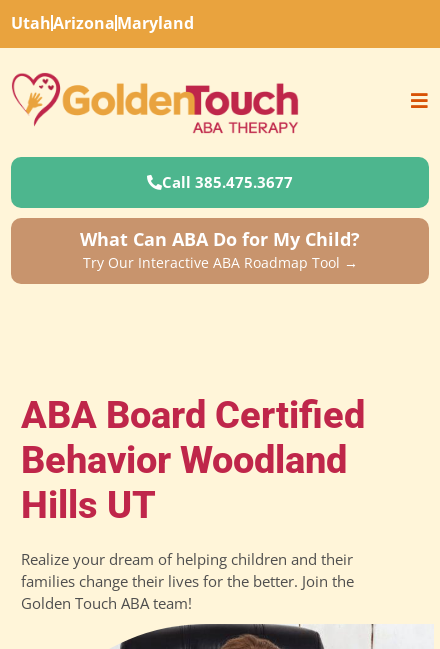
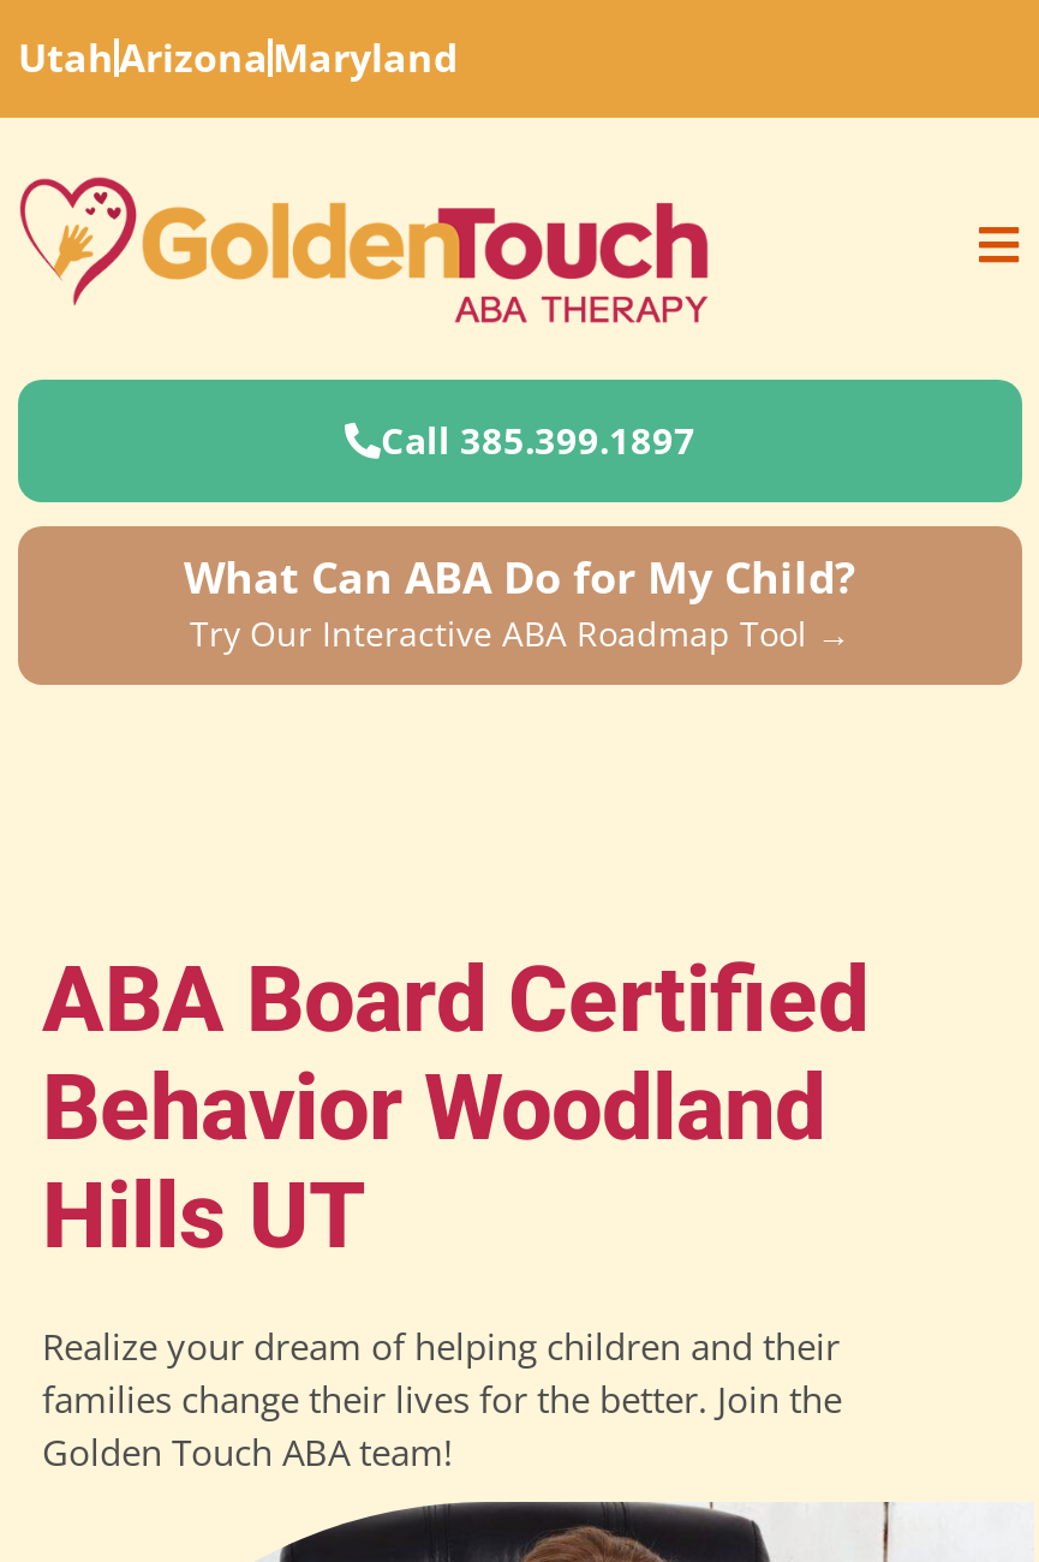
[162,172,293,192] Call 385.475.3677 -> [381,416,695,465] Call 385.399.1897

